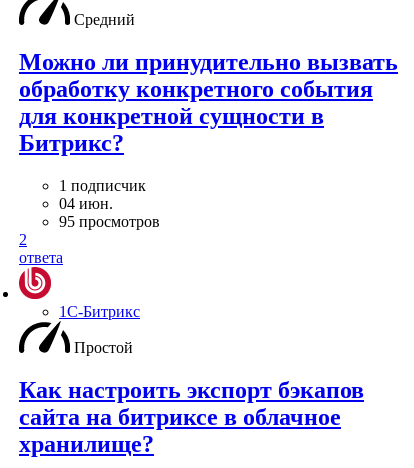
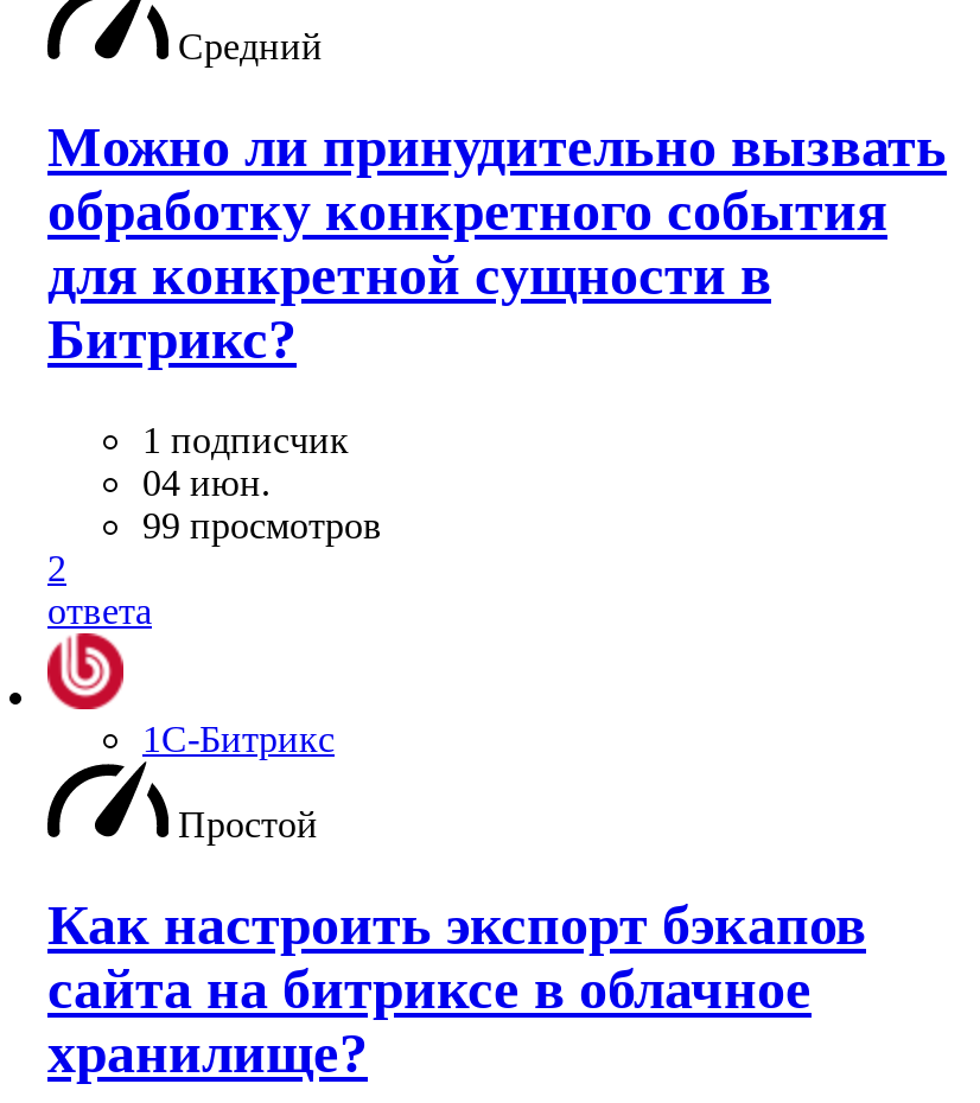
[59,213,160,230] 95 просмотров -> [142,505,382,545] 99 просмотров

